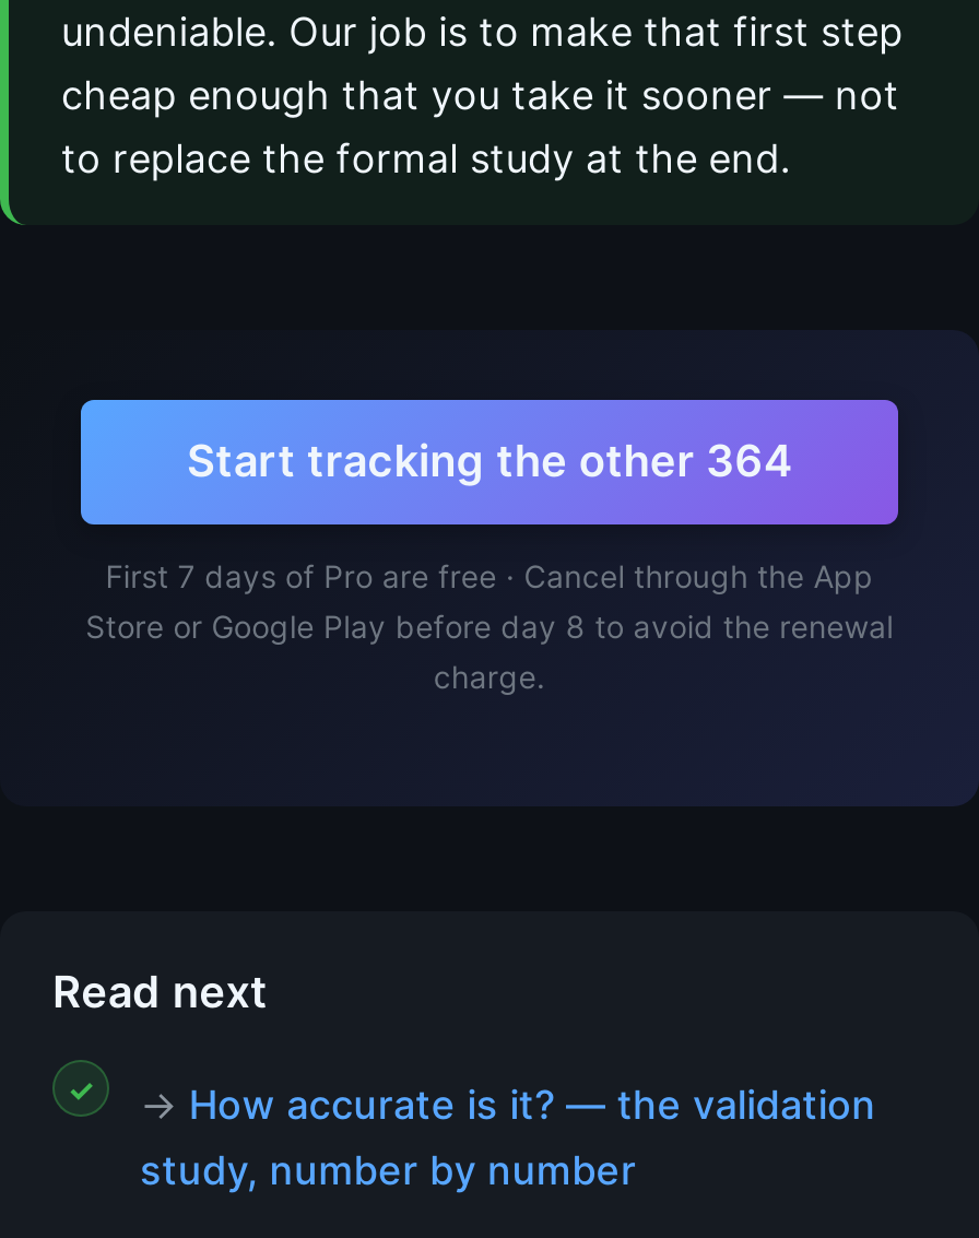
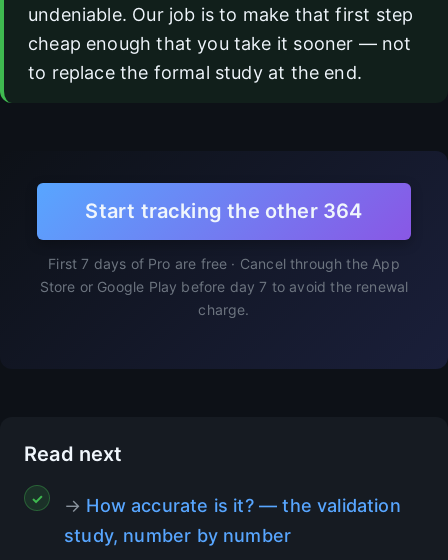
[85,608,894,645] Store or Google Play before day 8 to avoid the renewal -> [40,278,408,295] Store or Google Play before day 7 to avoid the renewal

